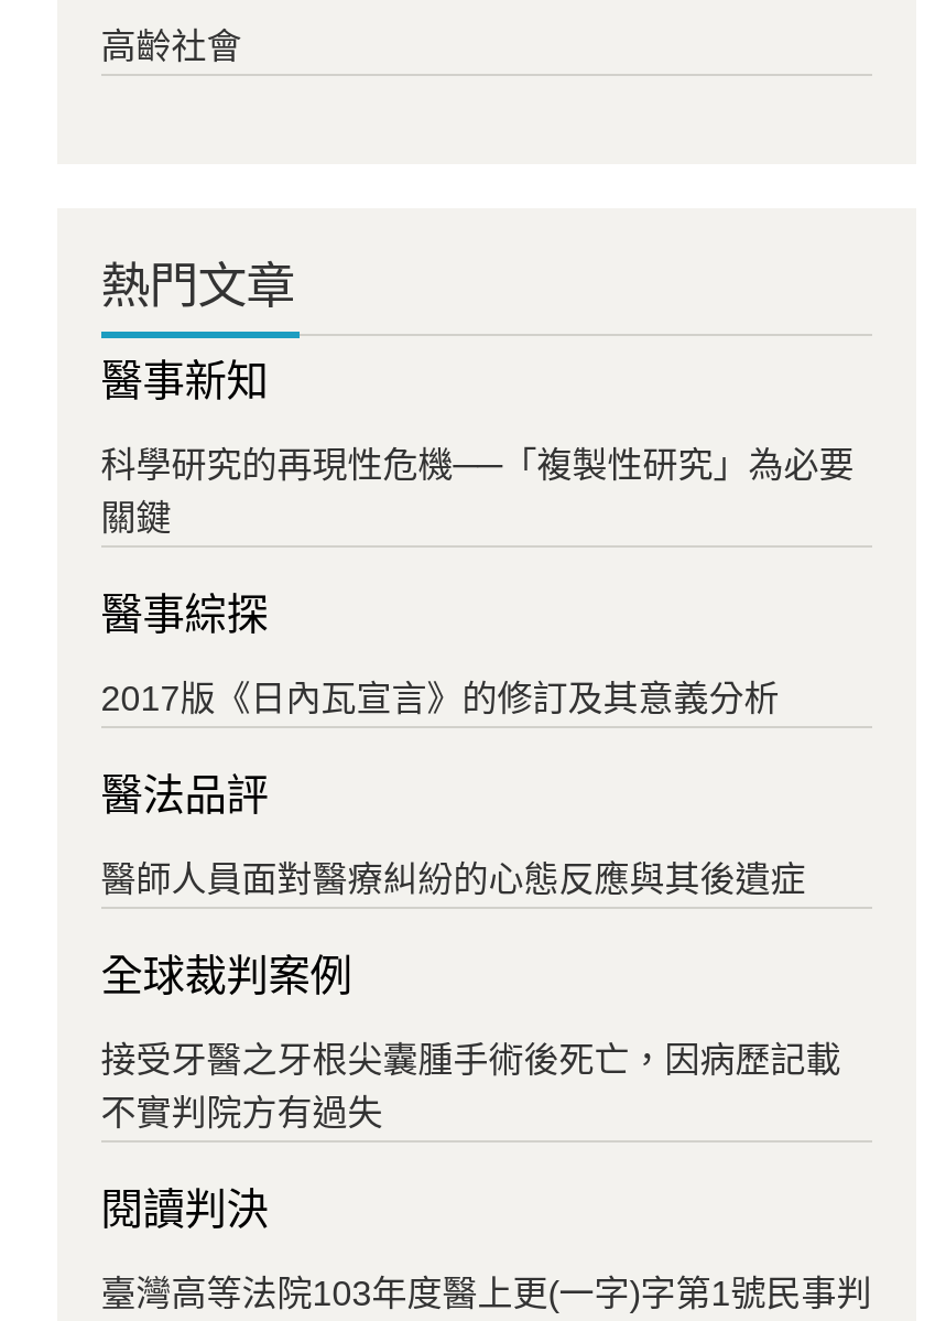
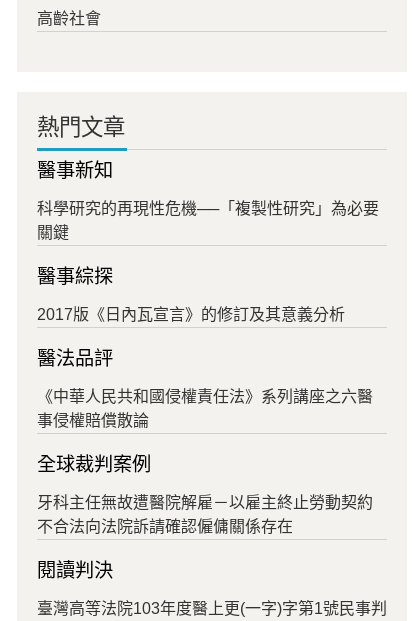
[101,861,806,898] 醫師人員面對醫療糾紛的心態反應與其後遺症 -> [37,388,373,429] 《中華人民共和國侵權責任法》系列講座之六醫 | 事侵權賠償散論
[101,1041,841,1132] 接受牙醫之牙根尖囊腫手術後死亡，因病歷記載 | 不實判院方有過失 -> [37,494,373,535] 牙科主任無故遭醫院解雇－以雇主終止勞動契約 | 不合法向法院訴請確認僱傭關係存在

